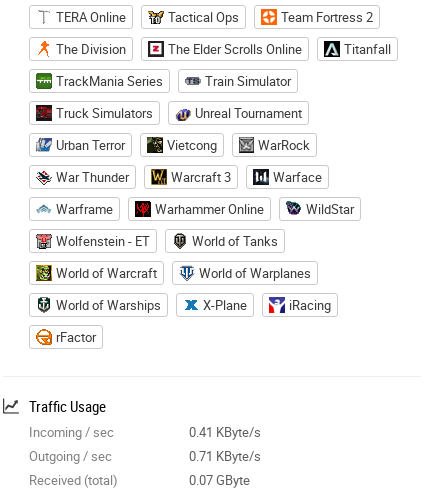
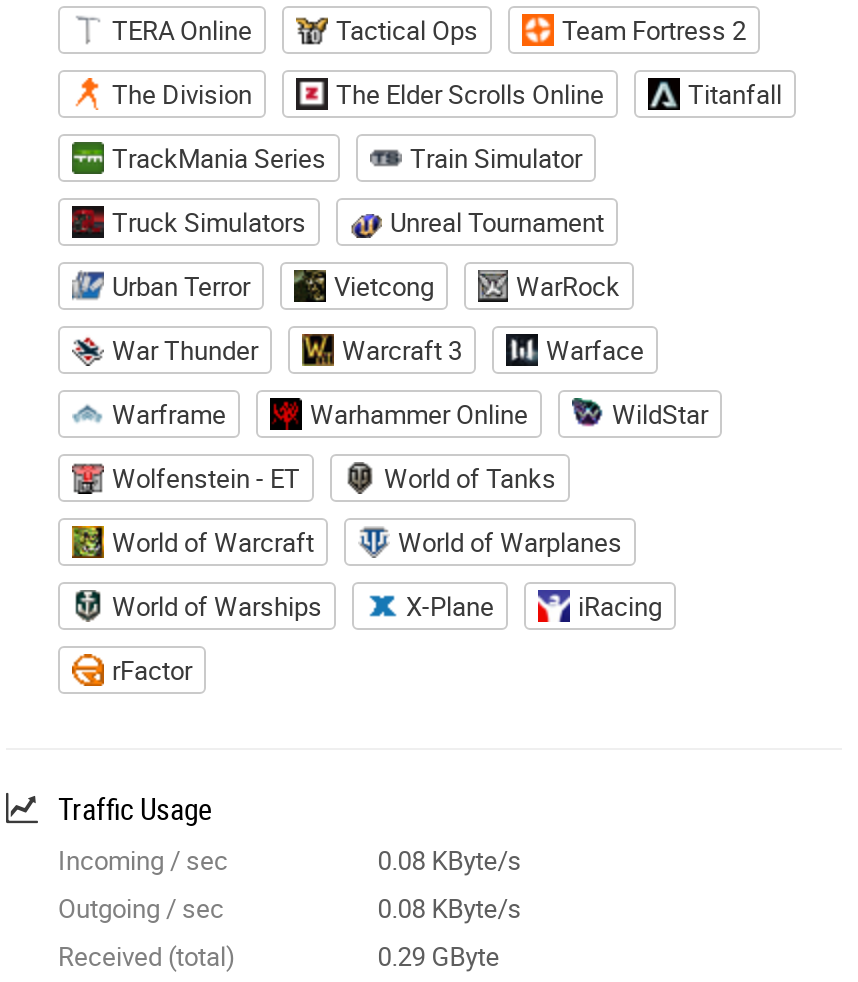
[189,423,261,441] 0.41 KByte/s -> [378,841,522,877] 0.08 KByte/s
[189,447,261,465] 0.71 KByte/s -> [378,889,522,925] 0.08 KByte/s
[189,471,250,489] 0.07 GByte -> [378,937,500,973] 0.29 GByte

